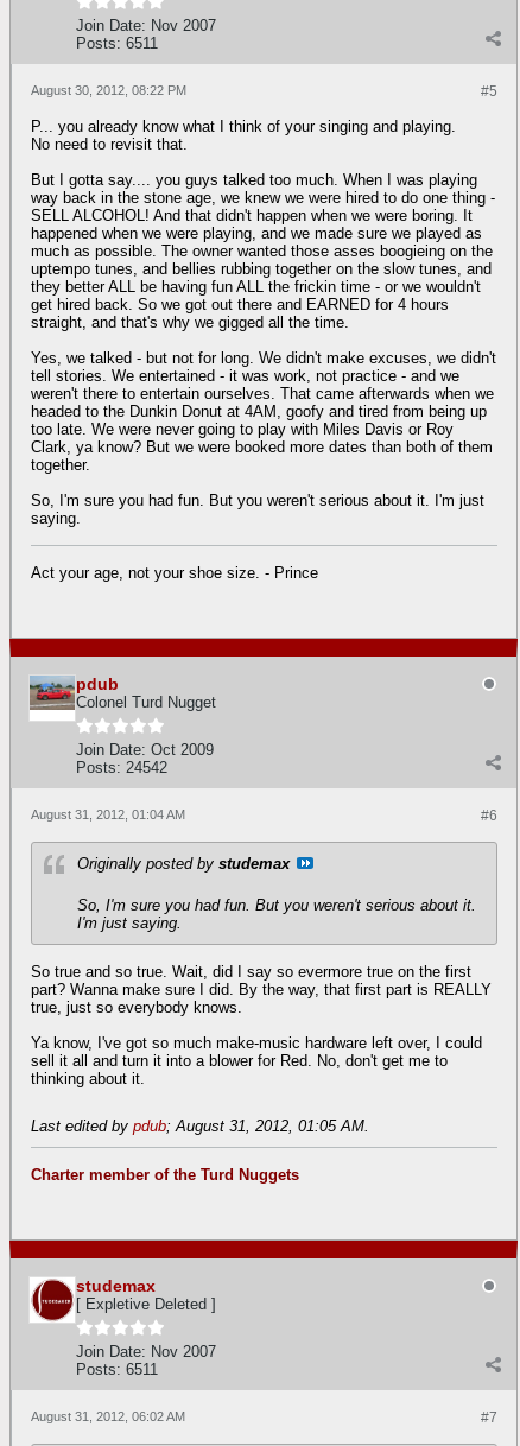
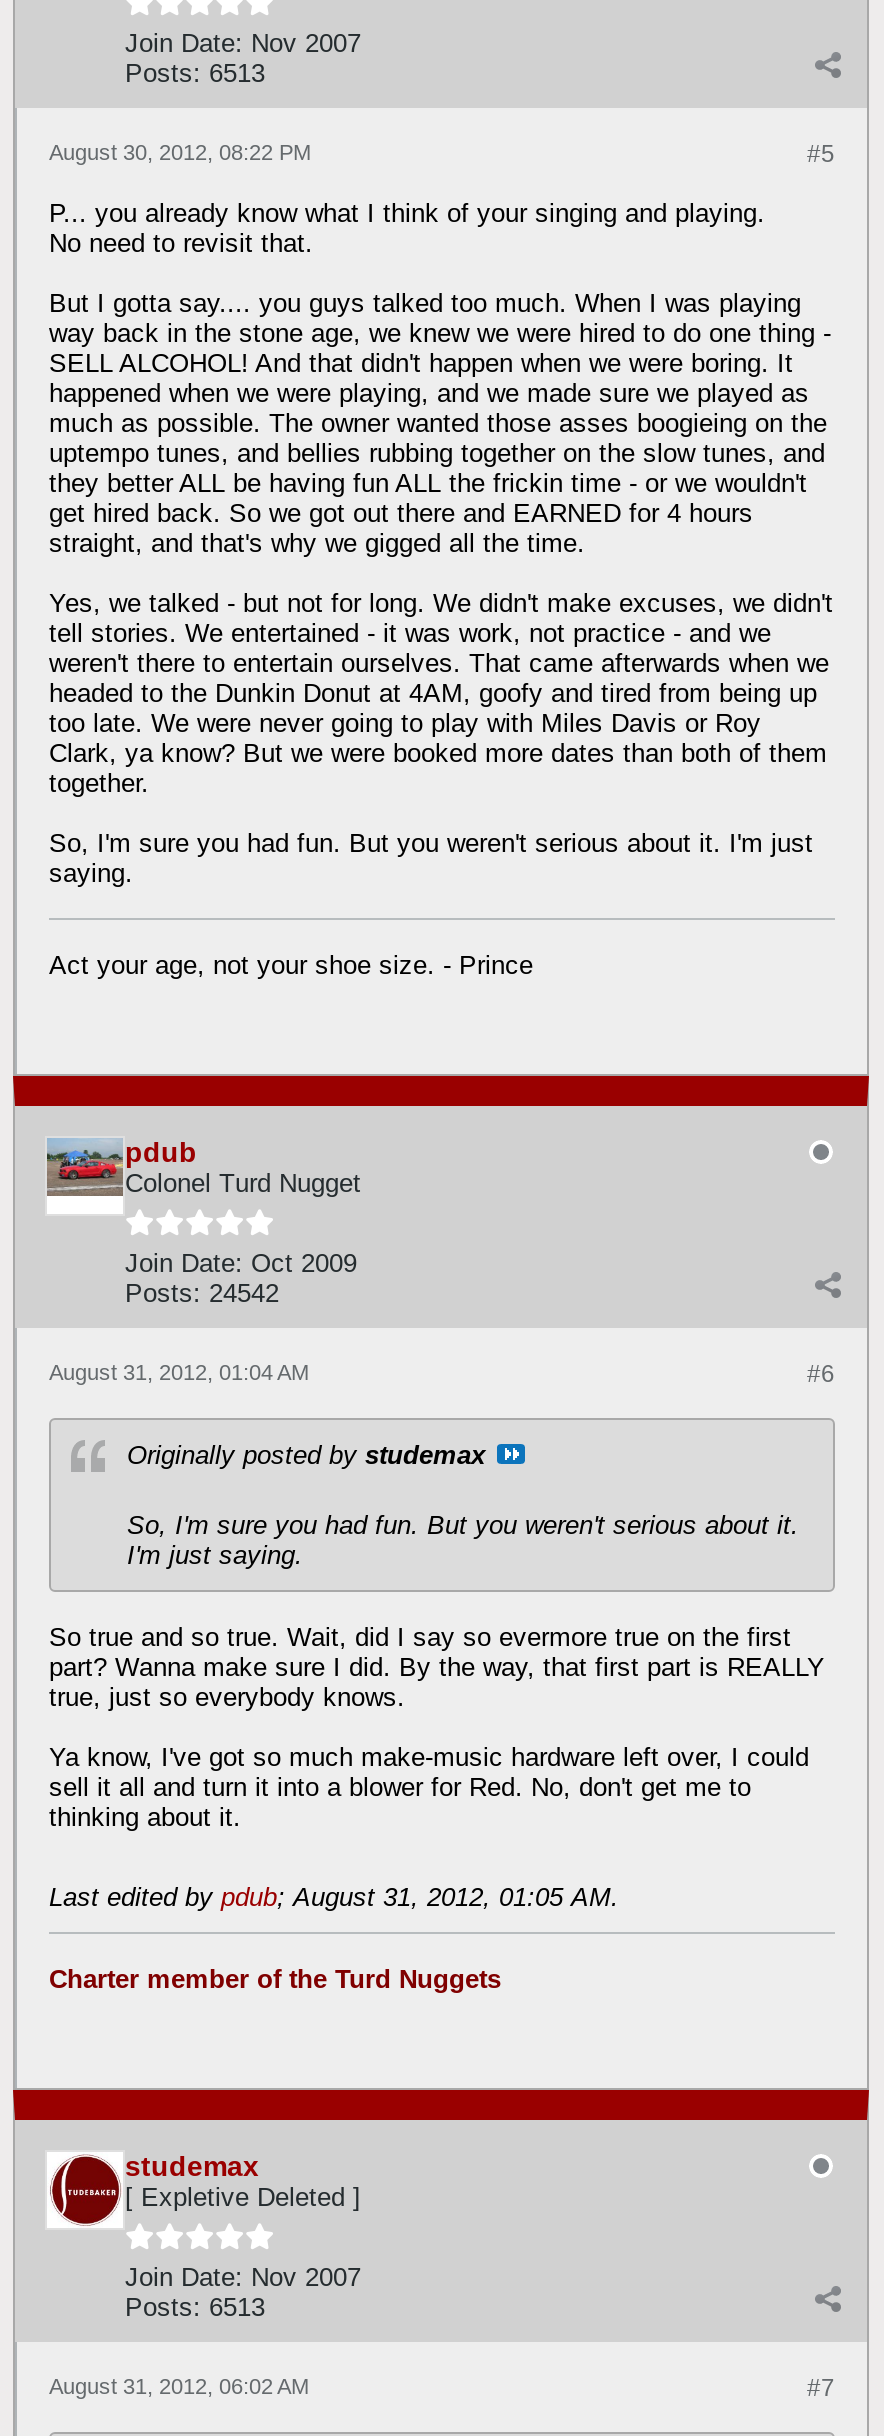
[76,34,158,52] Posts: 6511 -> [125,58,265,88] Posts: 6513
[76,1361,158,1378] Posts: 6511 -> [125,2292,265,2322] Posts: 6513

